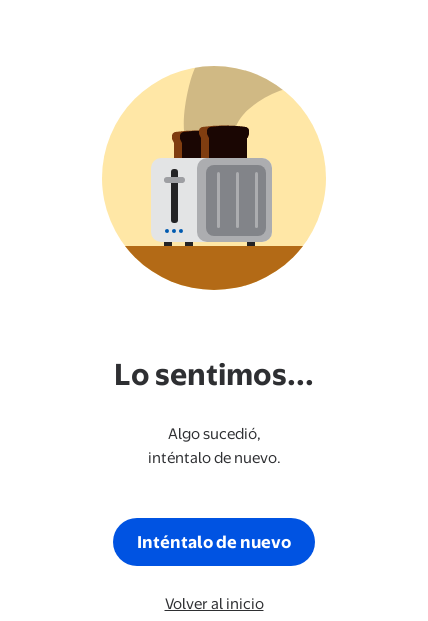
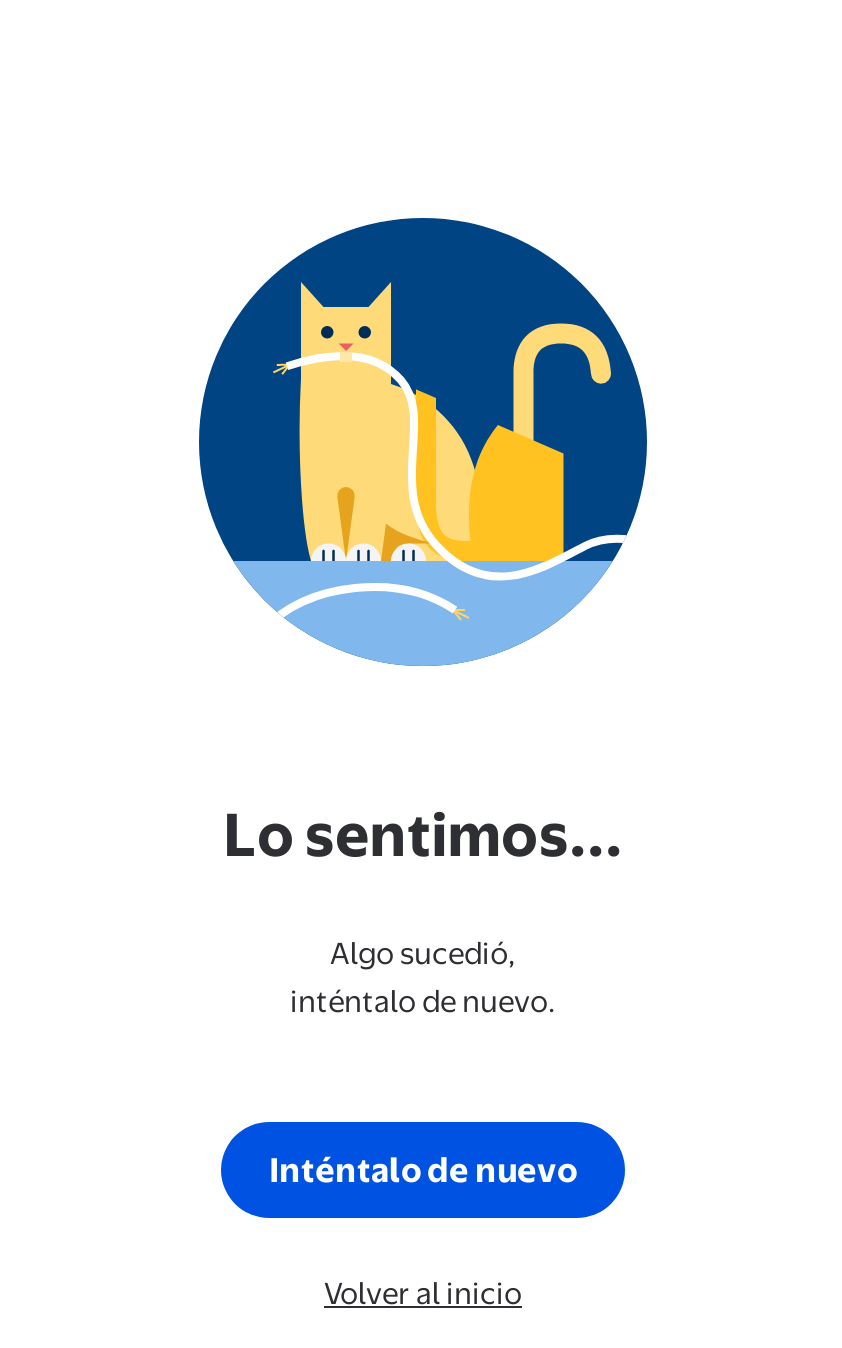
[102,66,326,291] [image] -> [197,216,649,668] [image]

